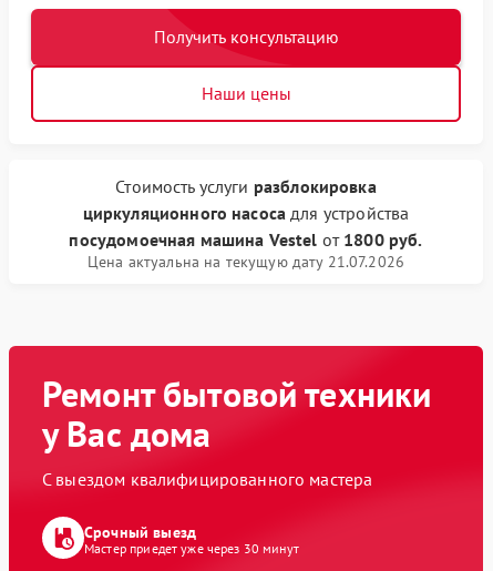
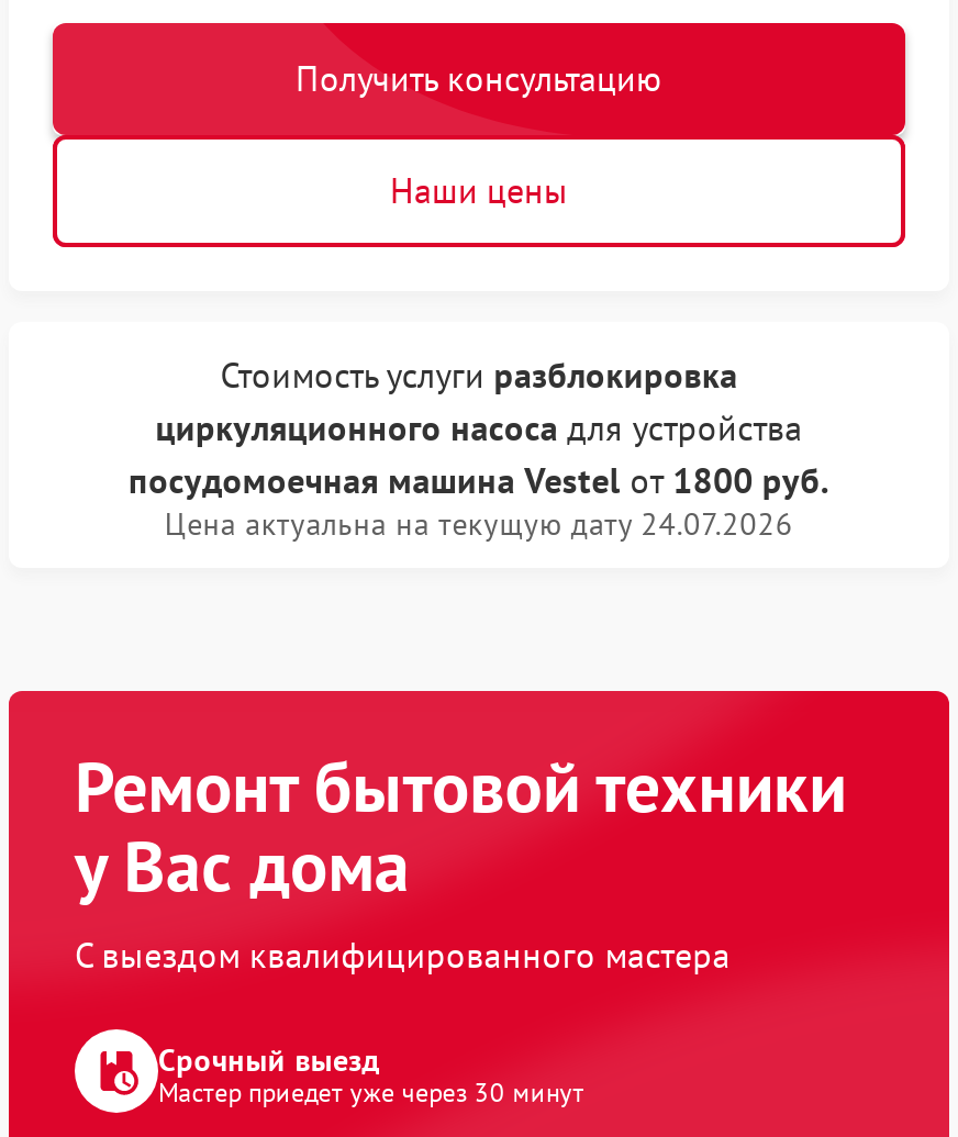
[87,252,404,272] Цена актуальна на текущую дату 21.07.2026 -> [165,505,793,544] Цена актуальна на текущую дату 24.07.2026

